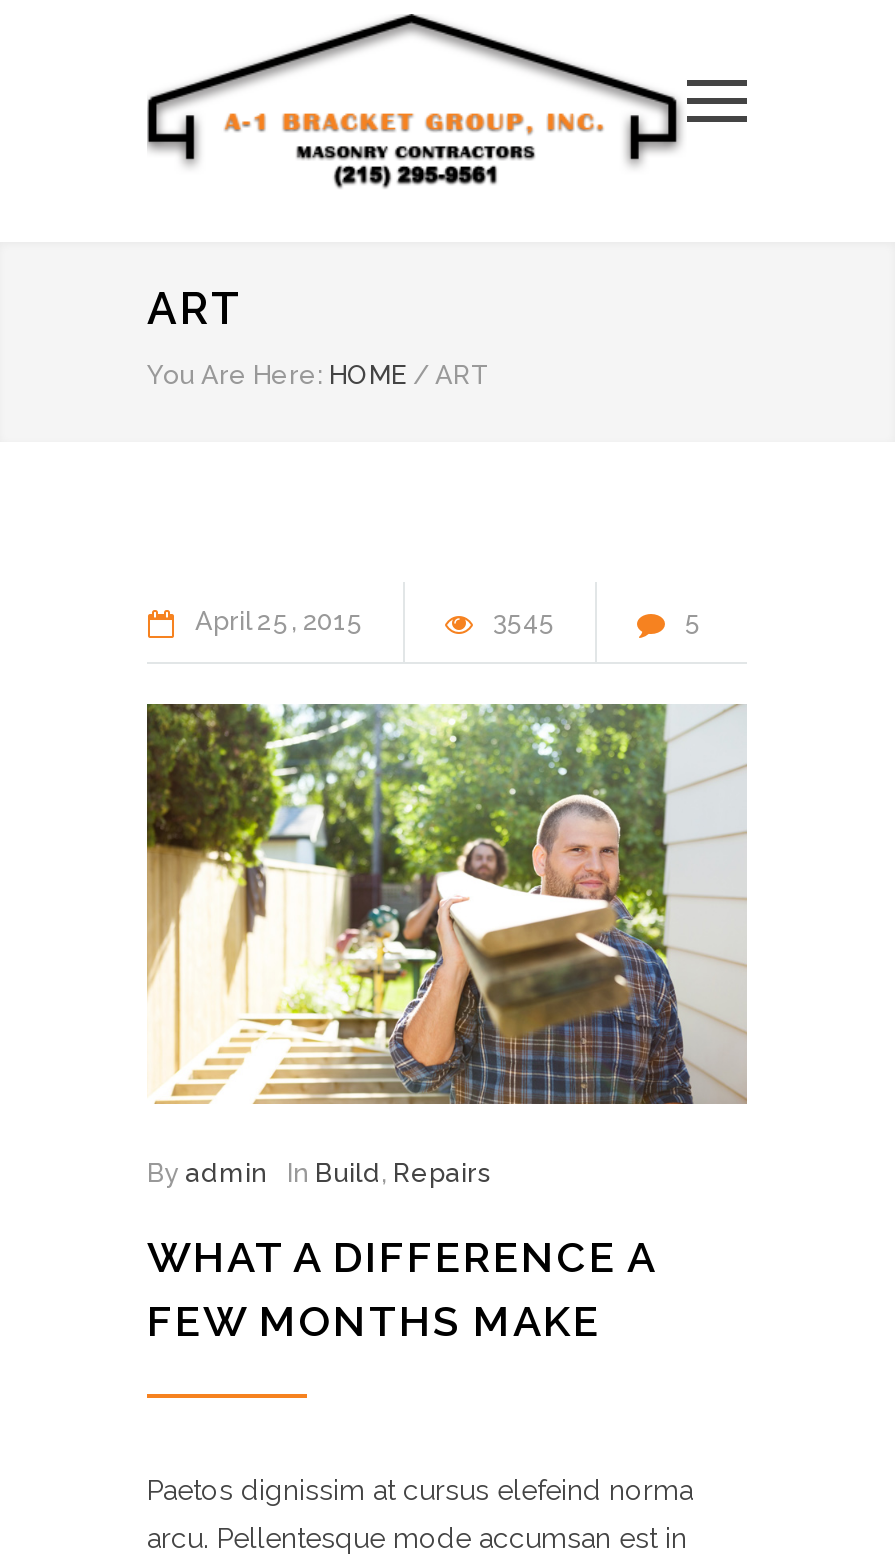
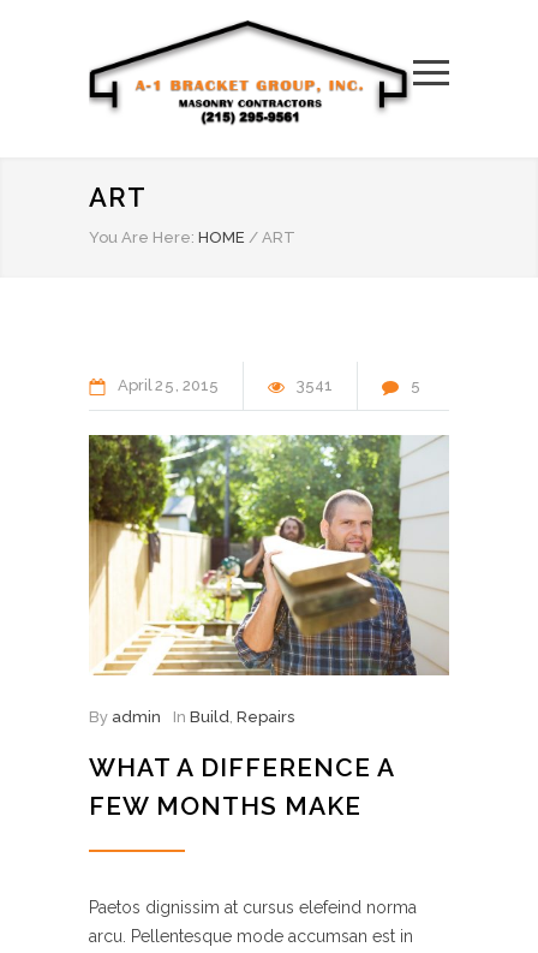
[493,606,555,636] 3545 -> [297,376,333,394] 3541

